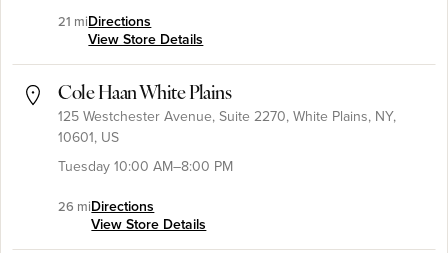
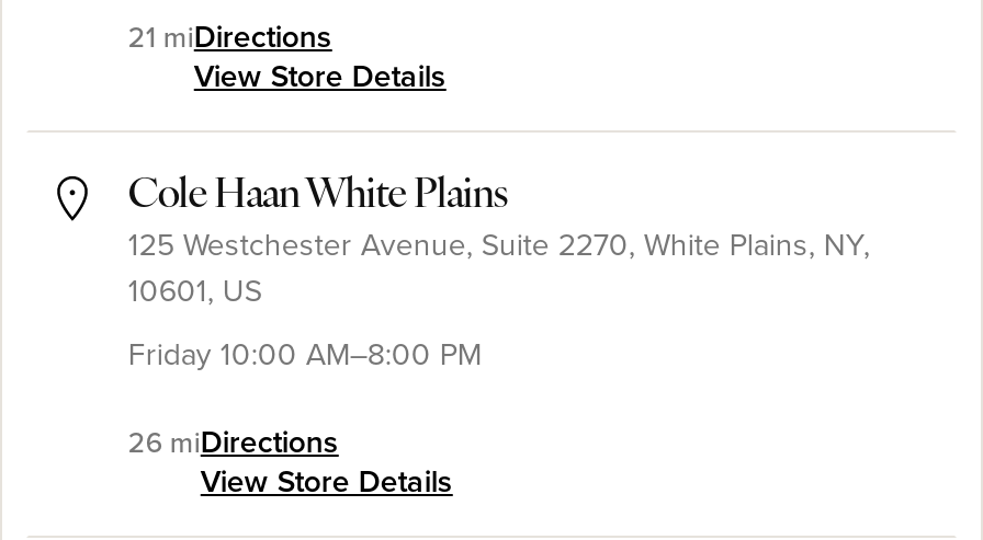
[58,156,233,176] Tuesday 10:00 AM–8:00 PM -> [128,333,481,377] Friday 10:00 AM–8:00 PM

